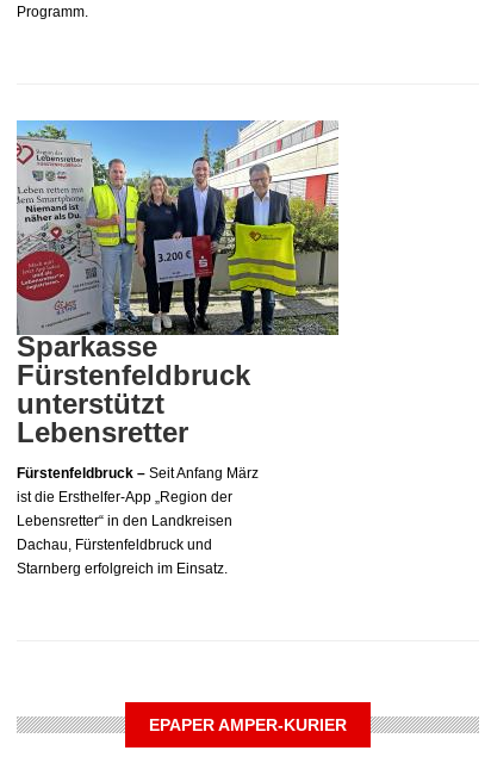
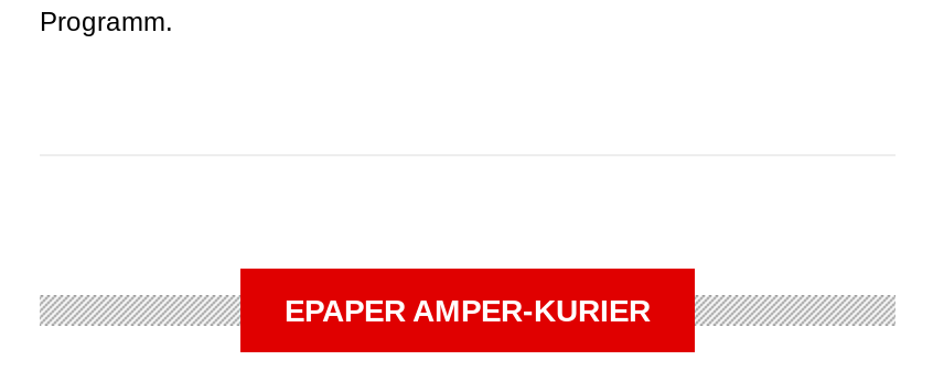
[15,119,340,577] [image] | Sparkasse | Fürstenfeldbruck | unterstützt | Lebensretter | Fürstenfeldbruck – Seit Anfang März | ist die Ersthelfer-App „Region der | Lebensretter“ in den Landkreisen | Dachau, Fürstenfeldbruck und | Starnberg erfolgreich im Einsatz. -> none

